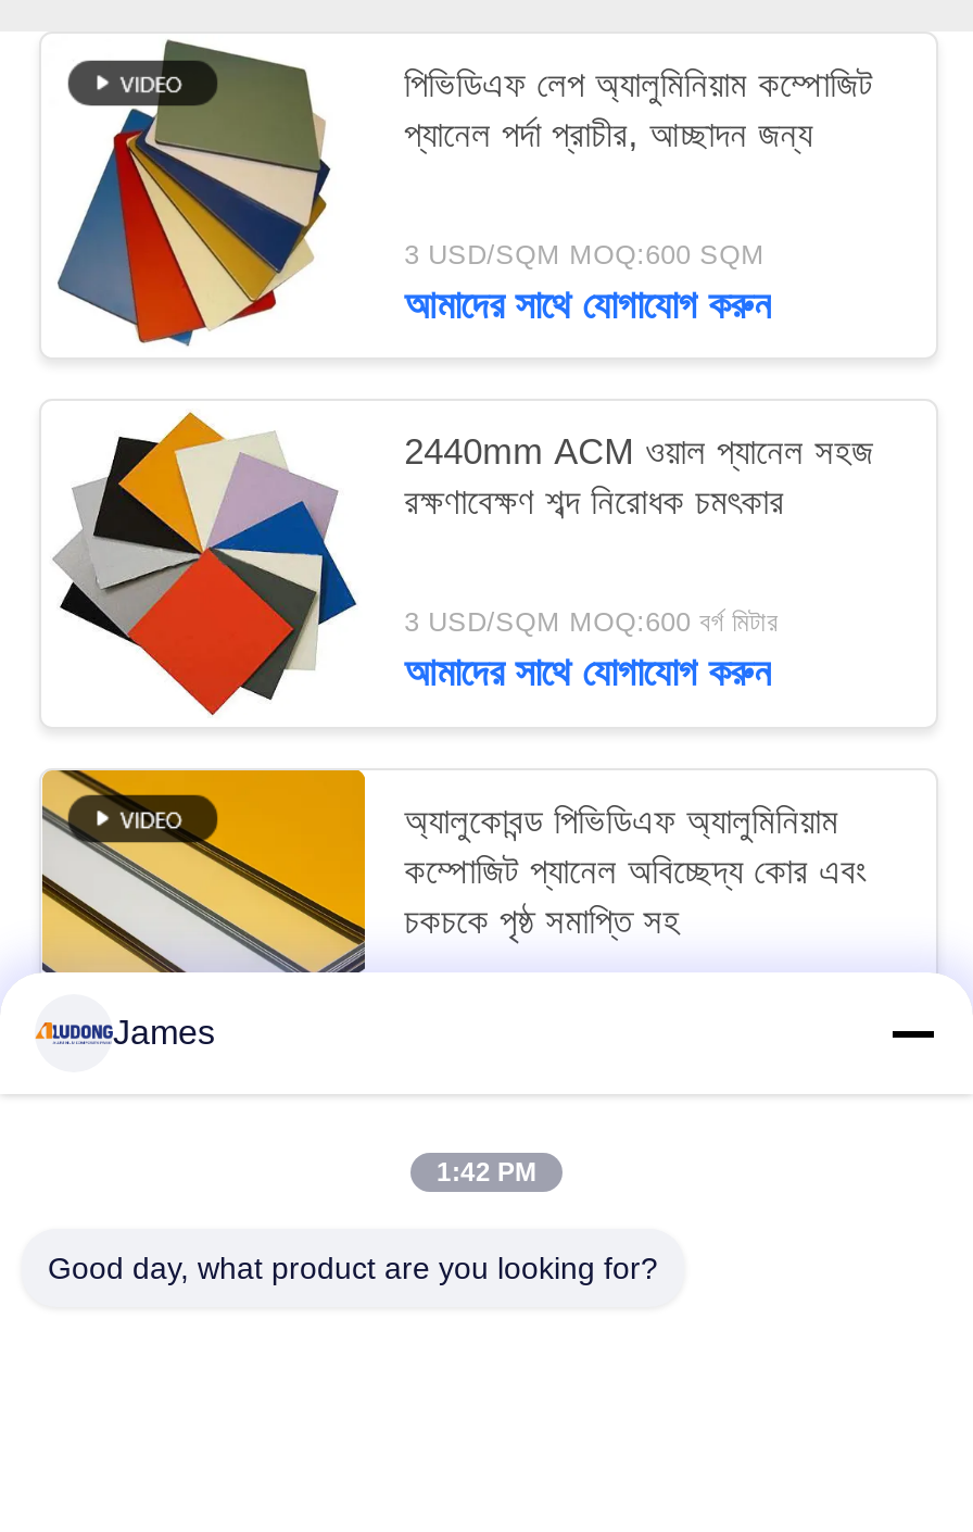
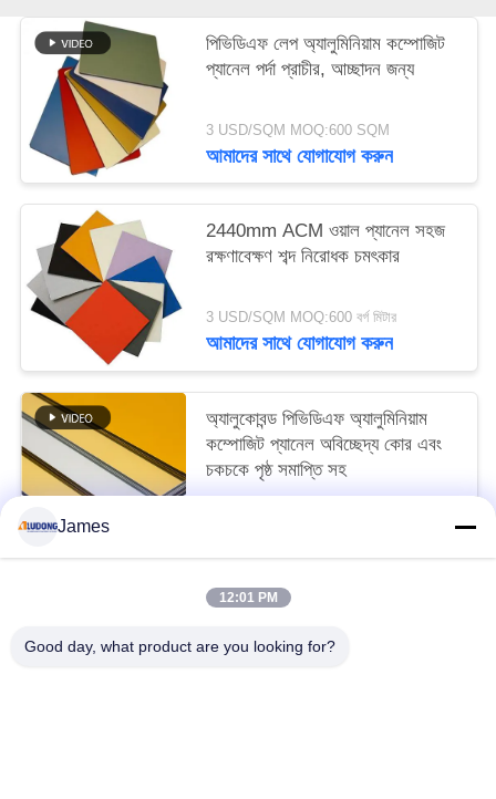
[437,1157,536,1188] 1:42 PM -> [219,590,277,605] 12:01 PM

